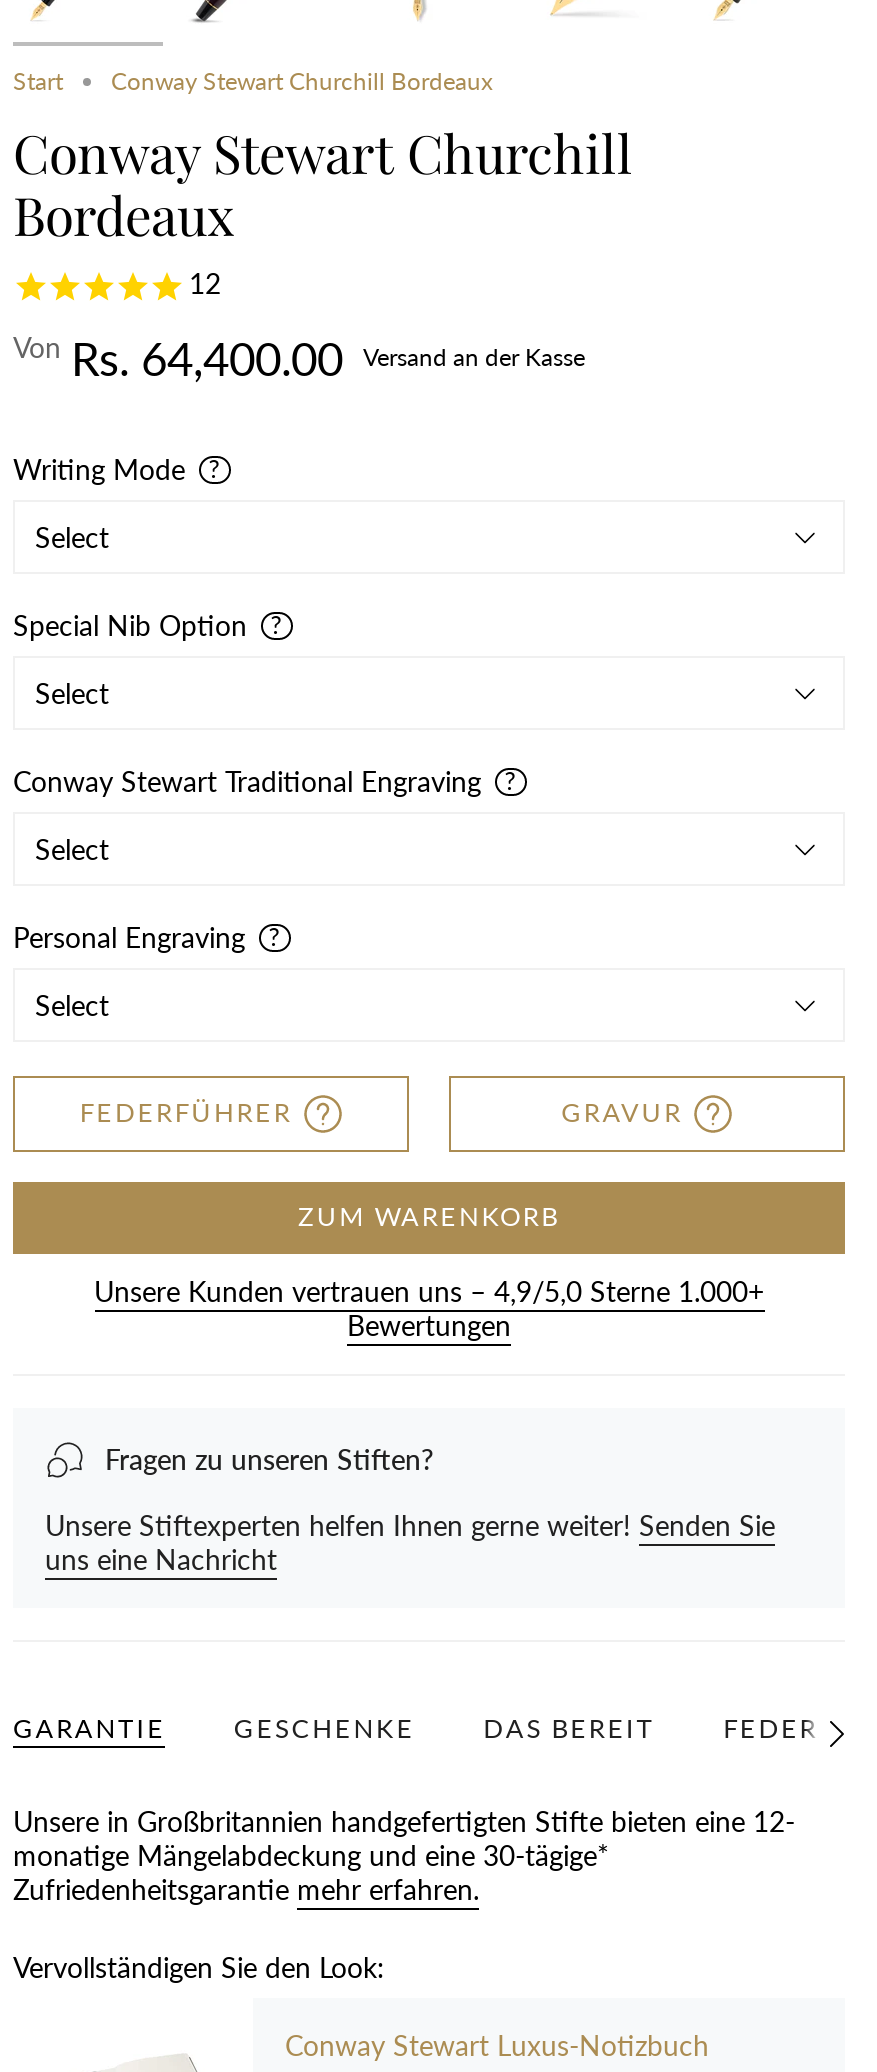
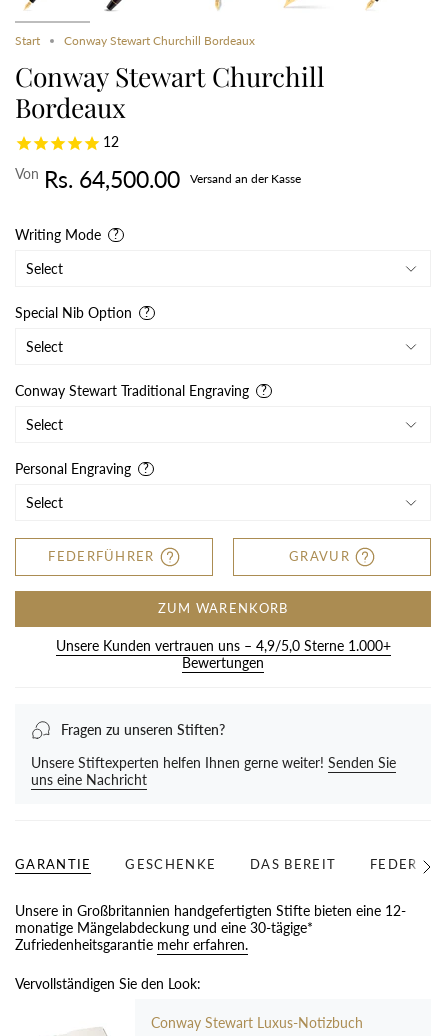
[13,329,585,385] Von Rs. 64,400.00 Versand an der Kasse -> [15,165,301,193] Von Rs. 64,500.00 Versand an der Kasse

